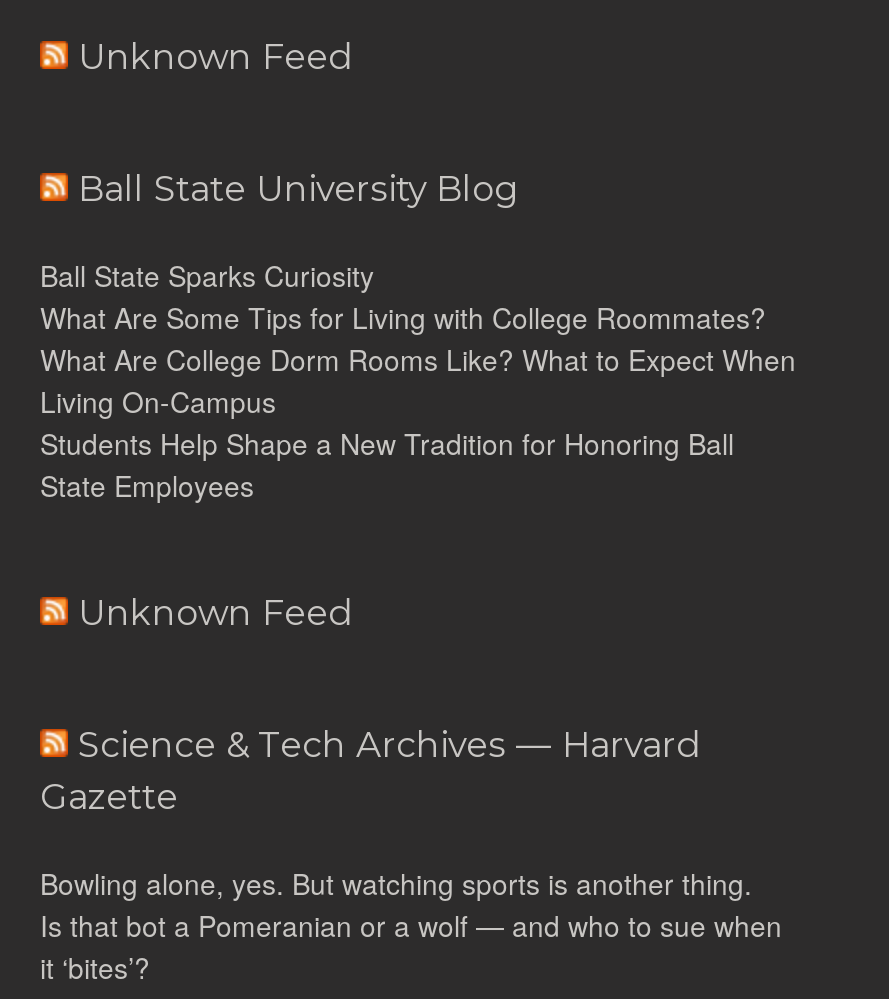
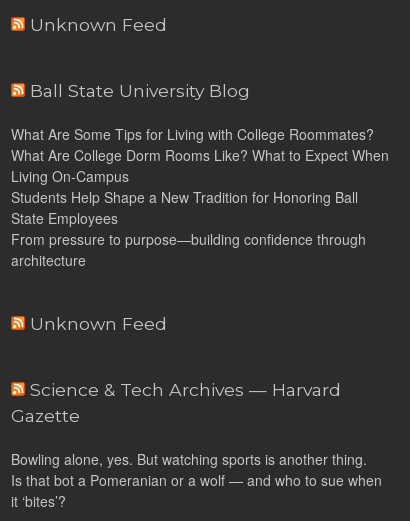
[40,255,374,295] Ball State Sparks Curiosity -> none
moved [40,297,796,505] -> [11,124,389,228]: What Are Some Tips for Living with College Roommates? | What Are College Dorm Rooms Like? What to Expect When | Living On-Campus | Students Help Shape a New Tradition for Honoring Ball | State Employees
none -> [11,229,366,270] From pressure to purpose—building confidence through | architecture

